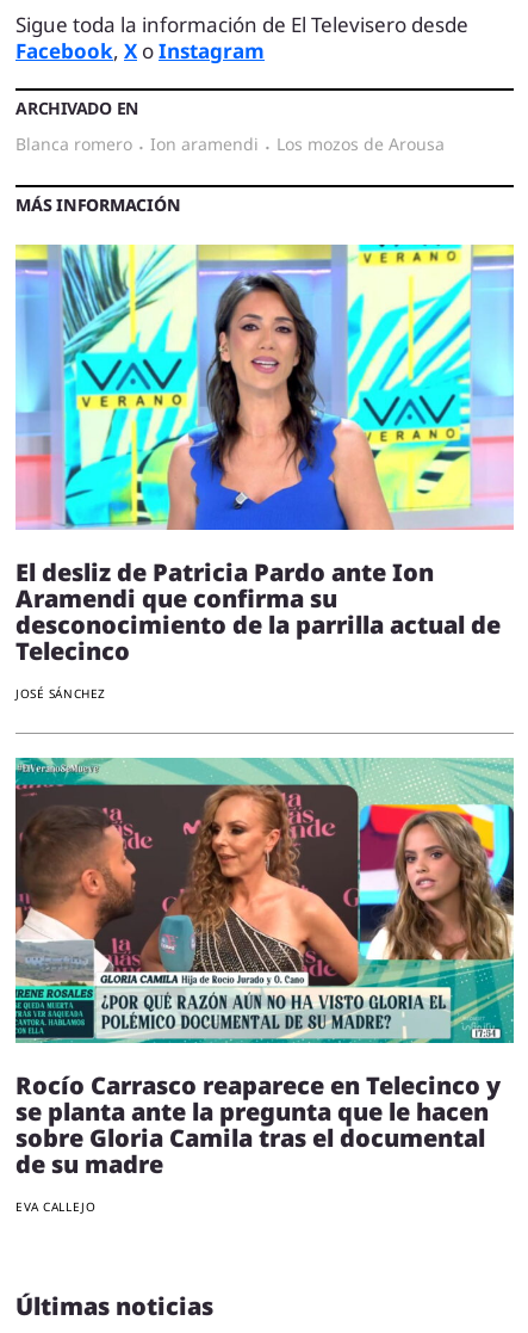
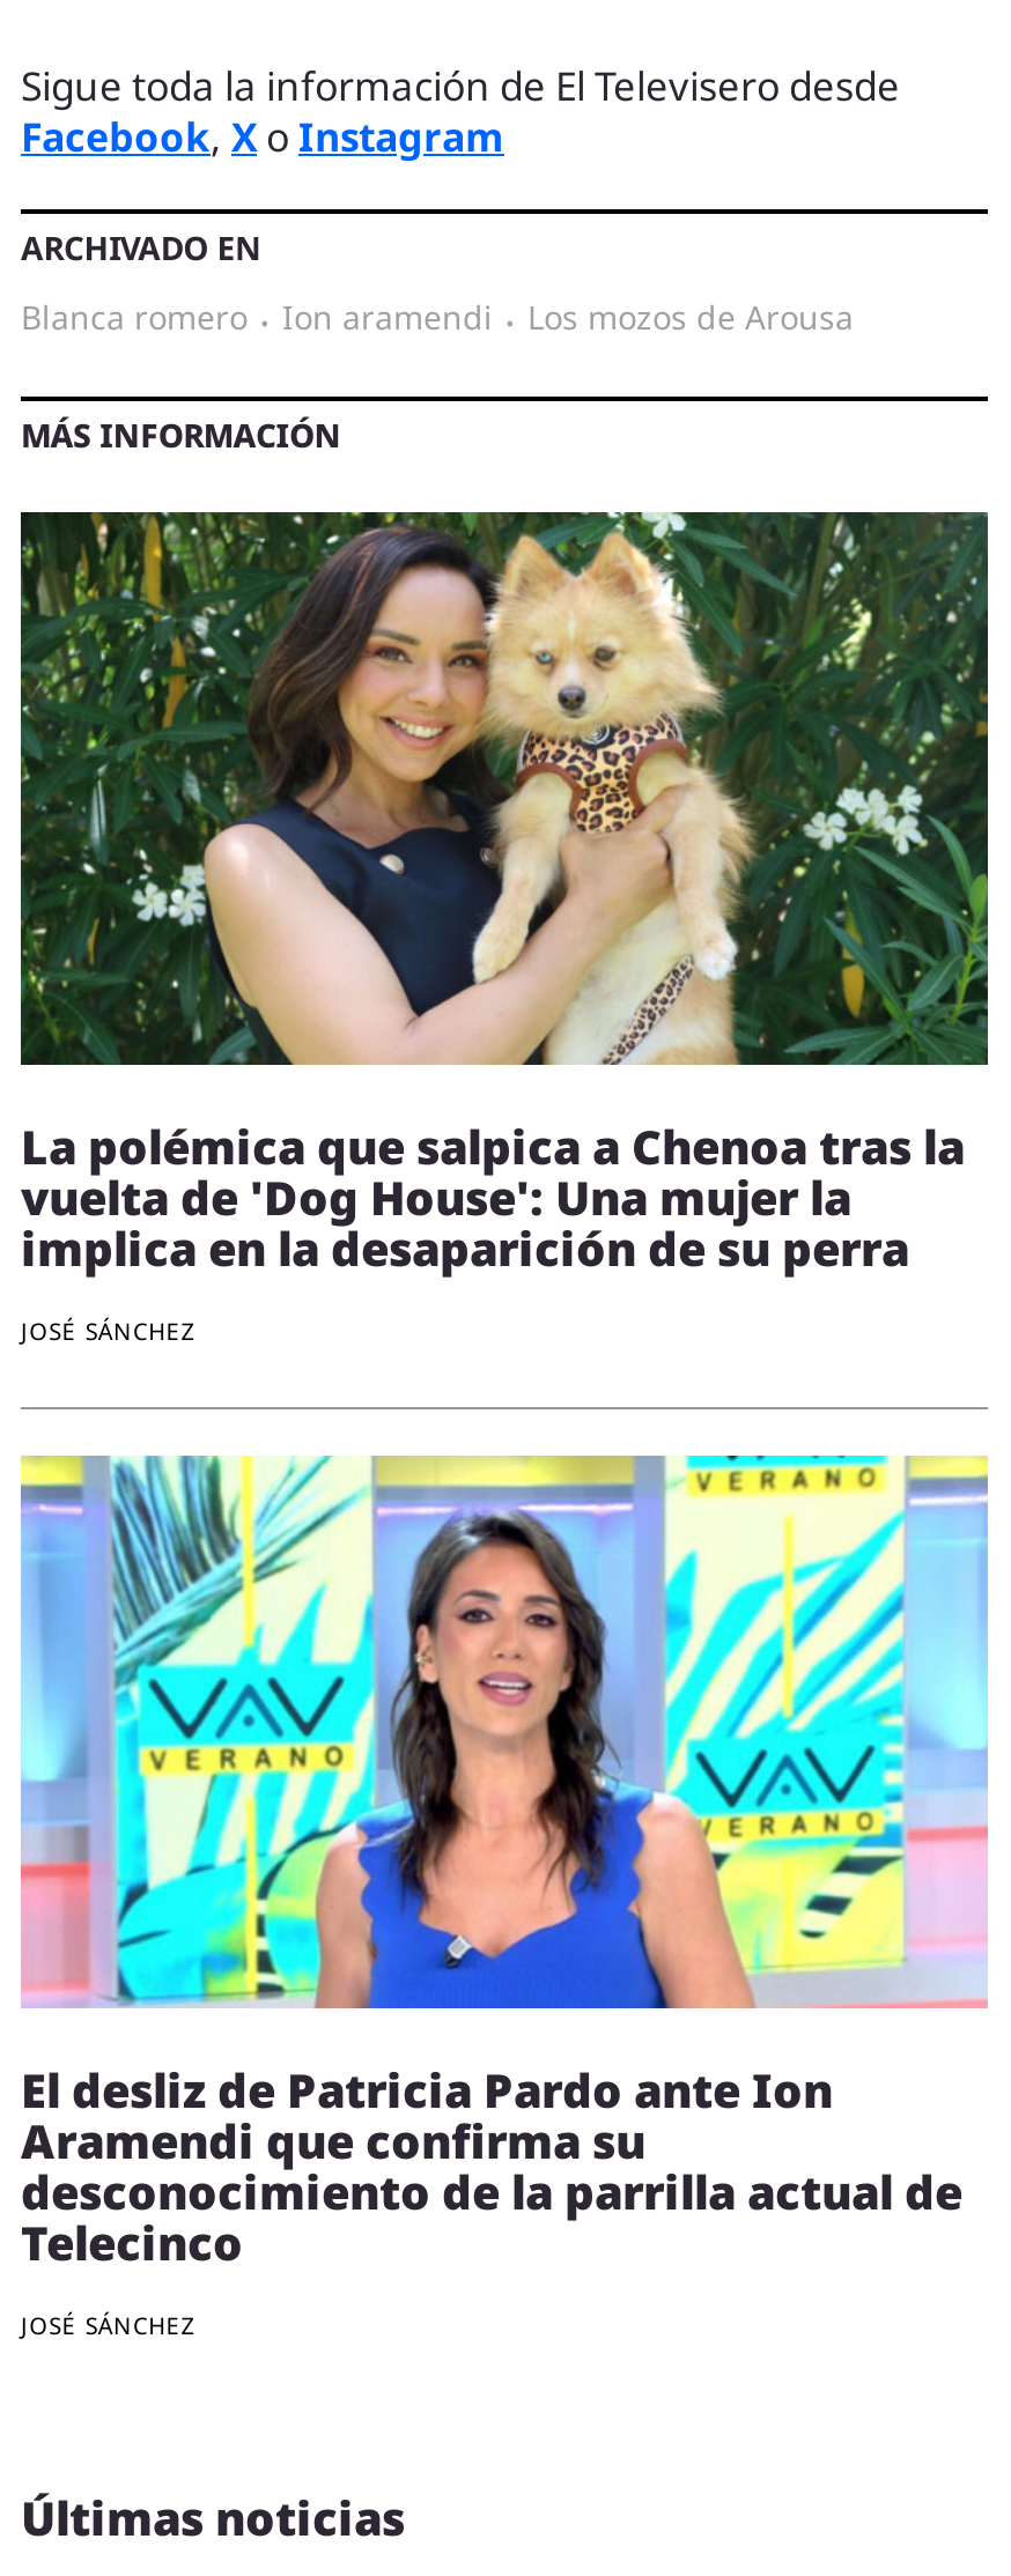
none -> [19,510,990,1347] [image] | La polémica que salpica a Chenoa tras la | vuelta de 'Dog House': Una mujer la | implica en la desaparición de su perra | JOSÉ SÁNCHEZ
moved [13,242,516,702] -> [16,1451,992,2342]: [image] | El desliz de Patricia Pardo ante Ion | Aramendi que confirma su | desconocimiento de la parrilla actual de | Telecinco | JOSÉ SÁNCHEZ
[14,757,515,1215] [image] | Rocío Carrasco reaparece en Telecinco y | se planta ante la pregunta que le hacen | sobre Gloria Camila tras el documental | de su madre | EVA CALLEJO -> none

